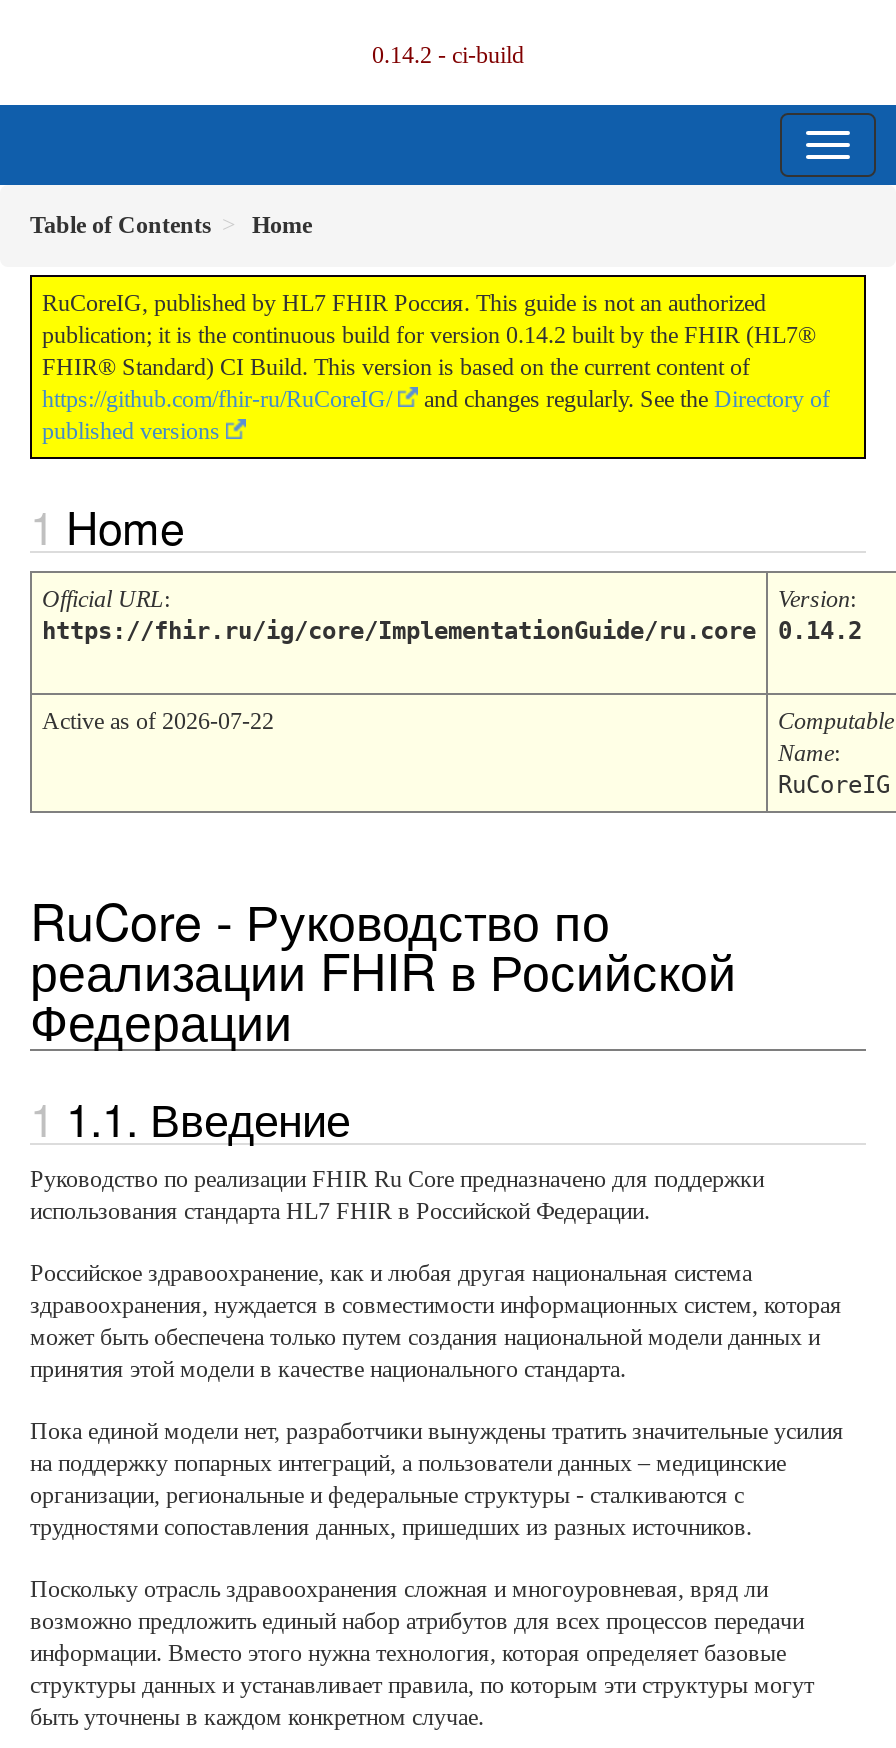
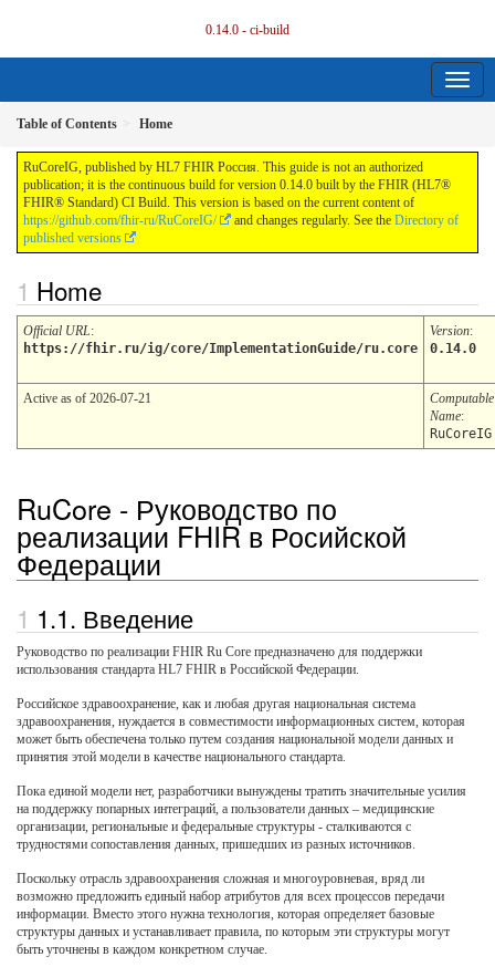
[372,41,524,69] 0.14.2 - ci-build -> [206,22,289,38] 0.14.0 - ci-build
[42,321,816,349] publication; it is the continuous build for version 0.14.2 built by the FHIR (HL7® -> [23,177,451,193] publication; it is the continuous build for version 0.14.0 built by the FHIR (HL7®
[42,618,862,646] https://fhir.ru/ig/core/ImplementationGuide/ru.core 0.14.2 -> [23,341,476,357] https://fhir.ru/ig/core/ImplementationGuide/ru.core 0.14.0
[42,708,274,736] Active as of 2026-07-22 -> [23,391,151,406] Active as of 2026-07-21

